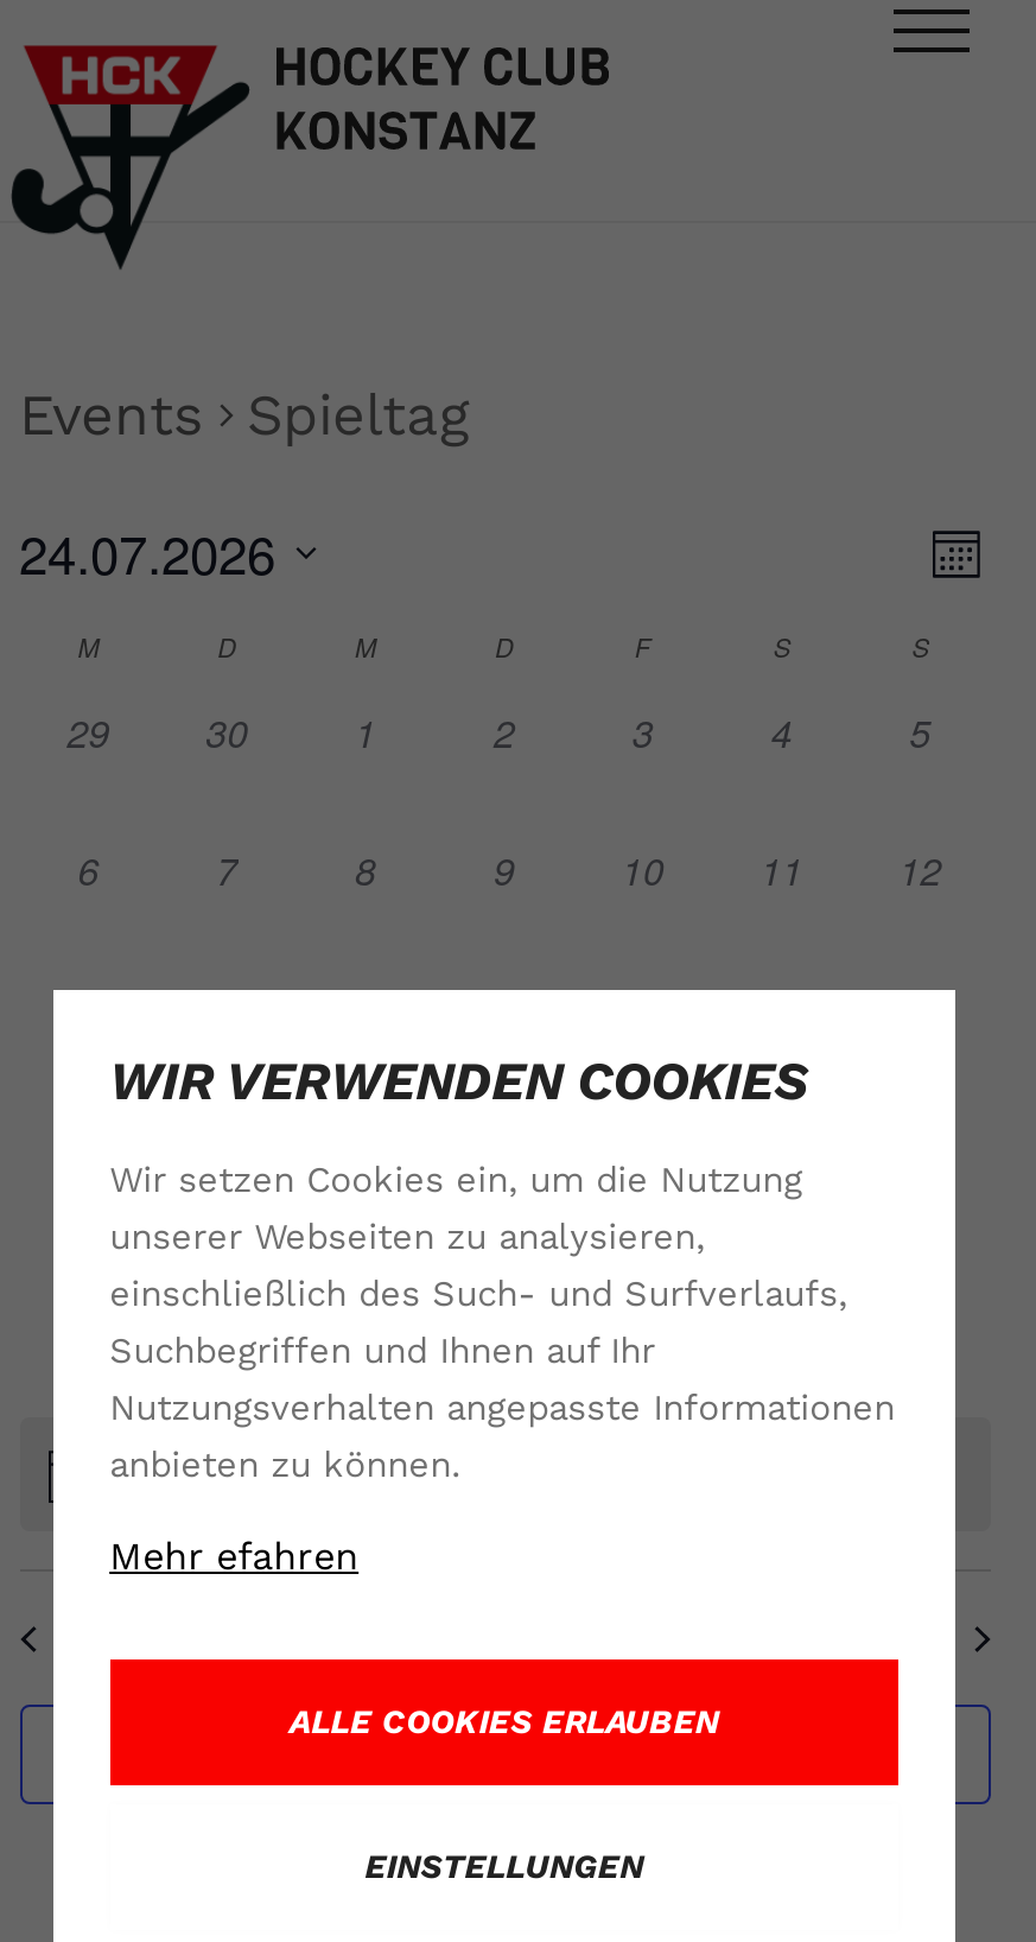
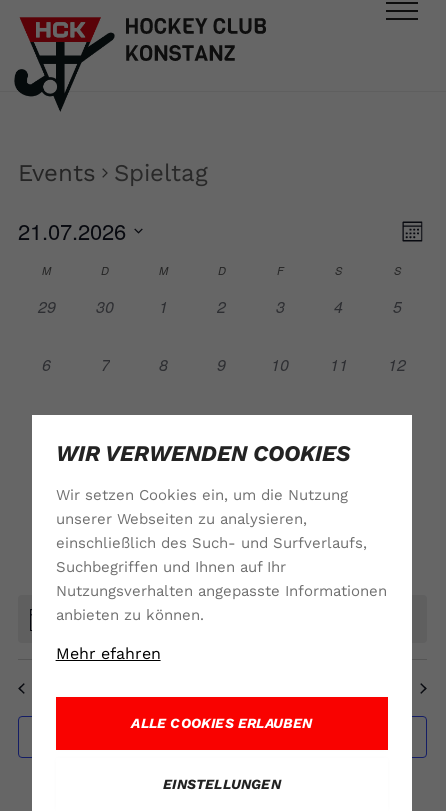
[19,515,275,589] 24.07.2026 -> [17,215,125,246] 21.07.2026

